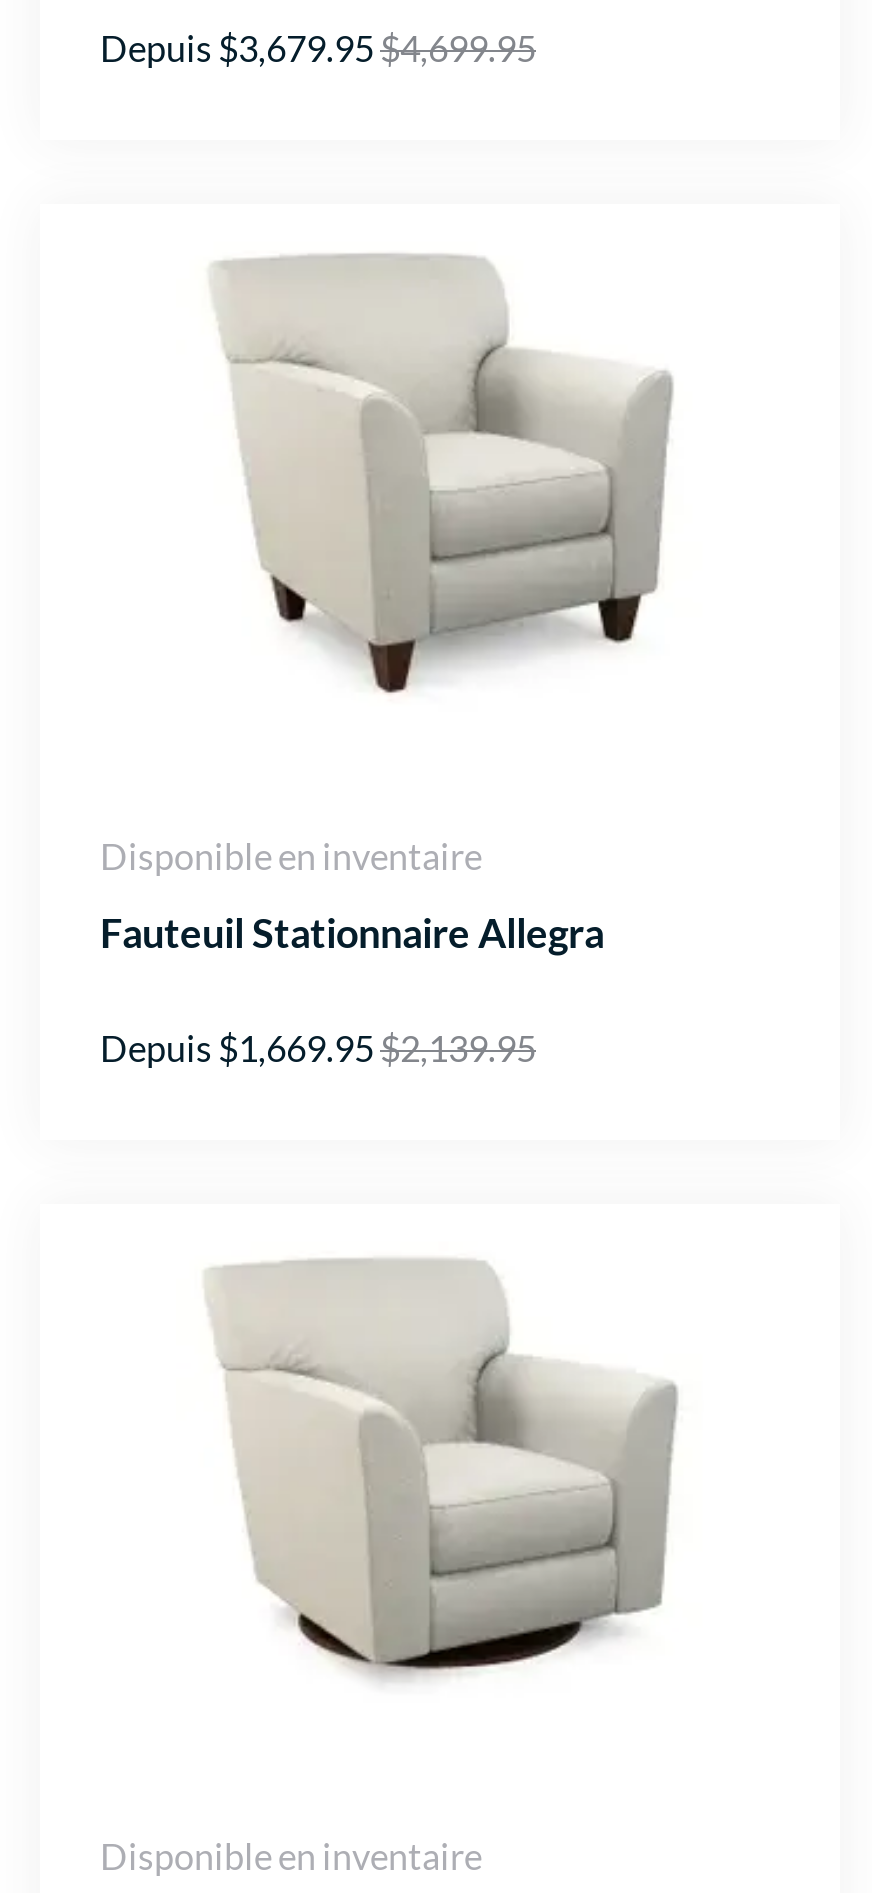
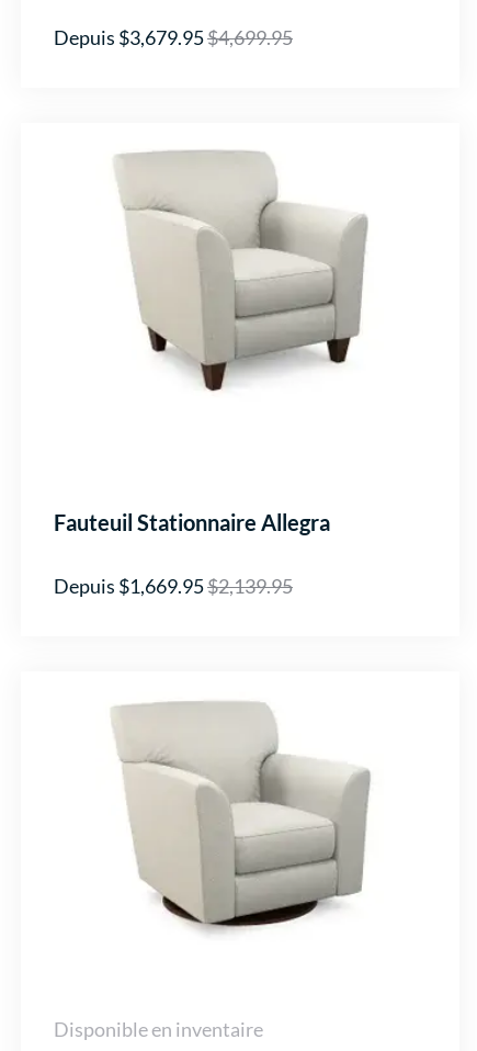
[100,834,482,878] Disponible en inventaire -> none

